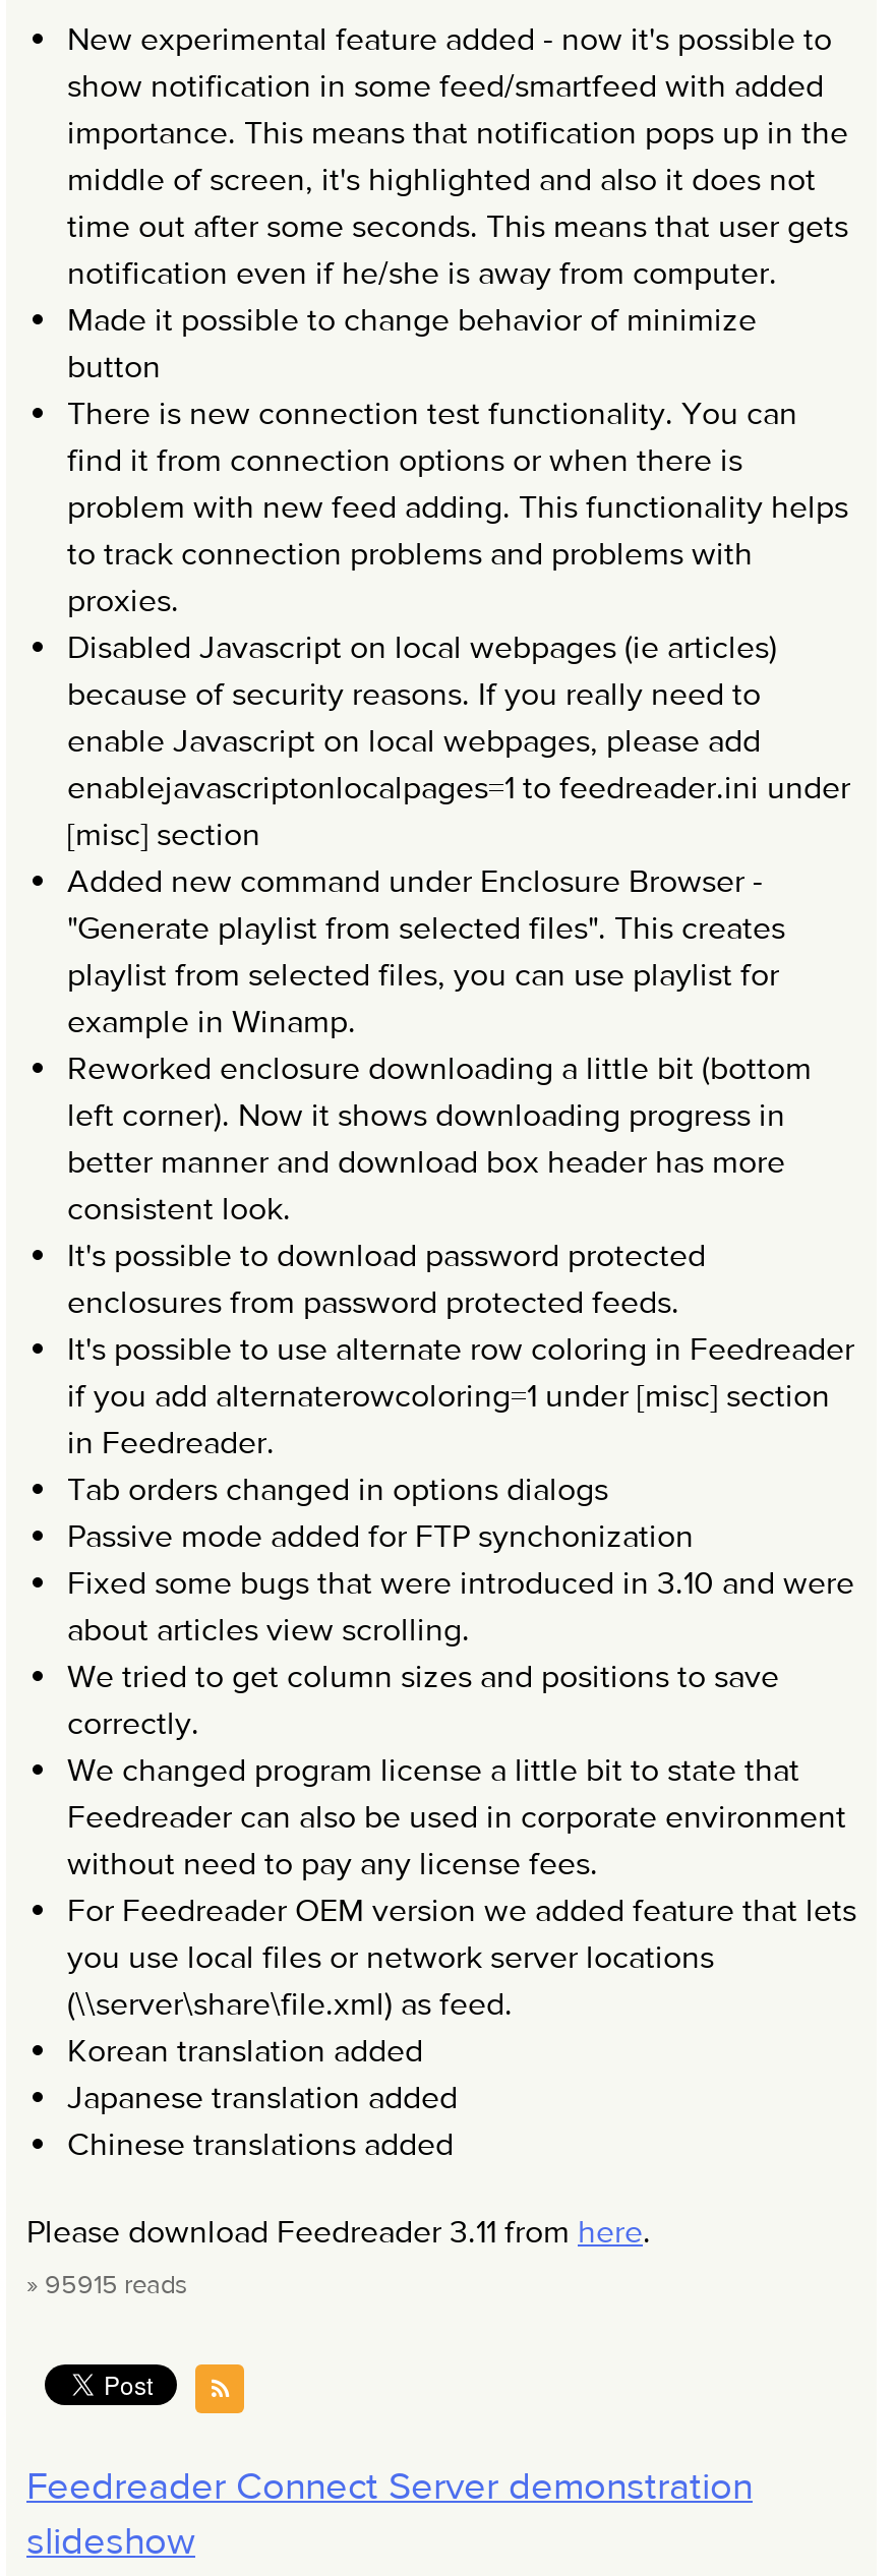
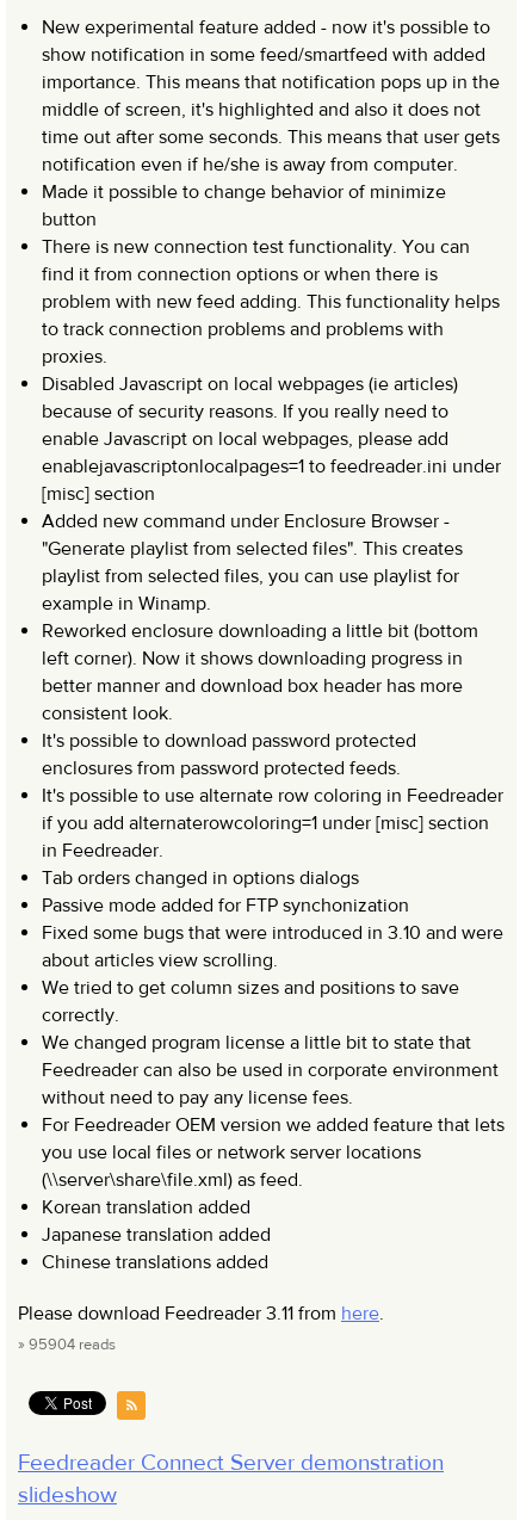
[26,2269,187,2301] » 95915 reads -> [18,1335,116,1354] » 95904 reads

